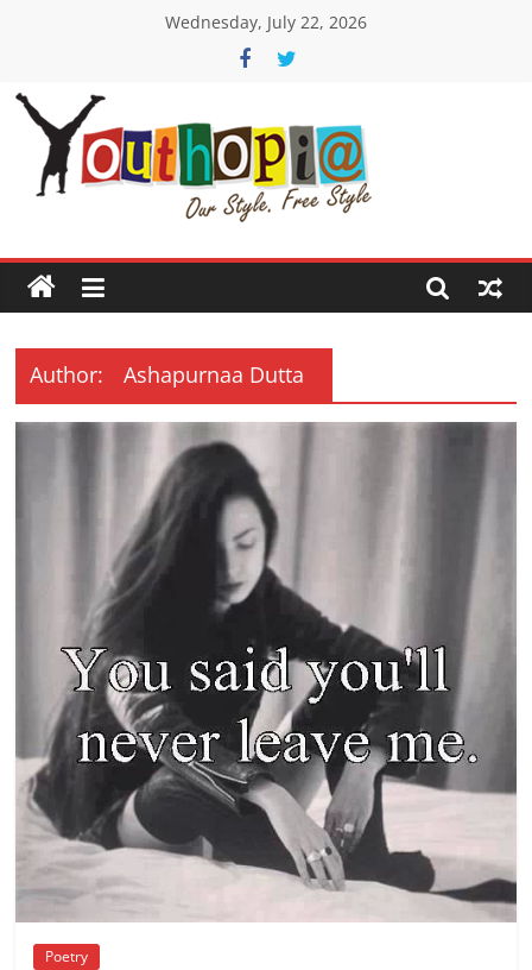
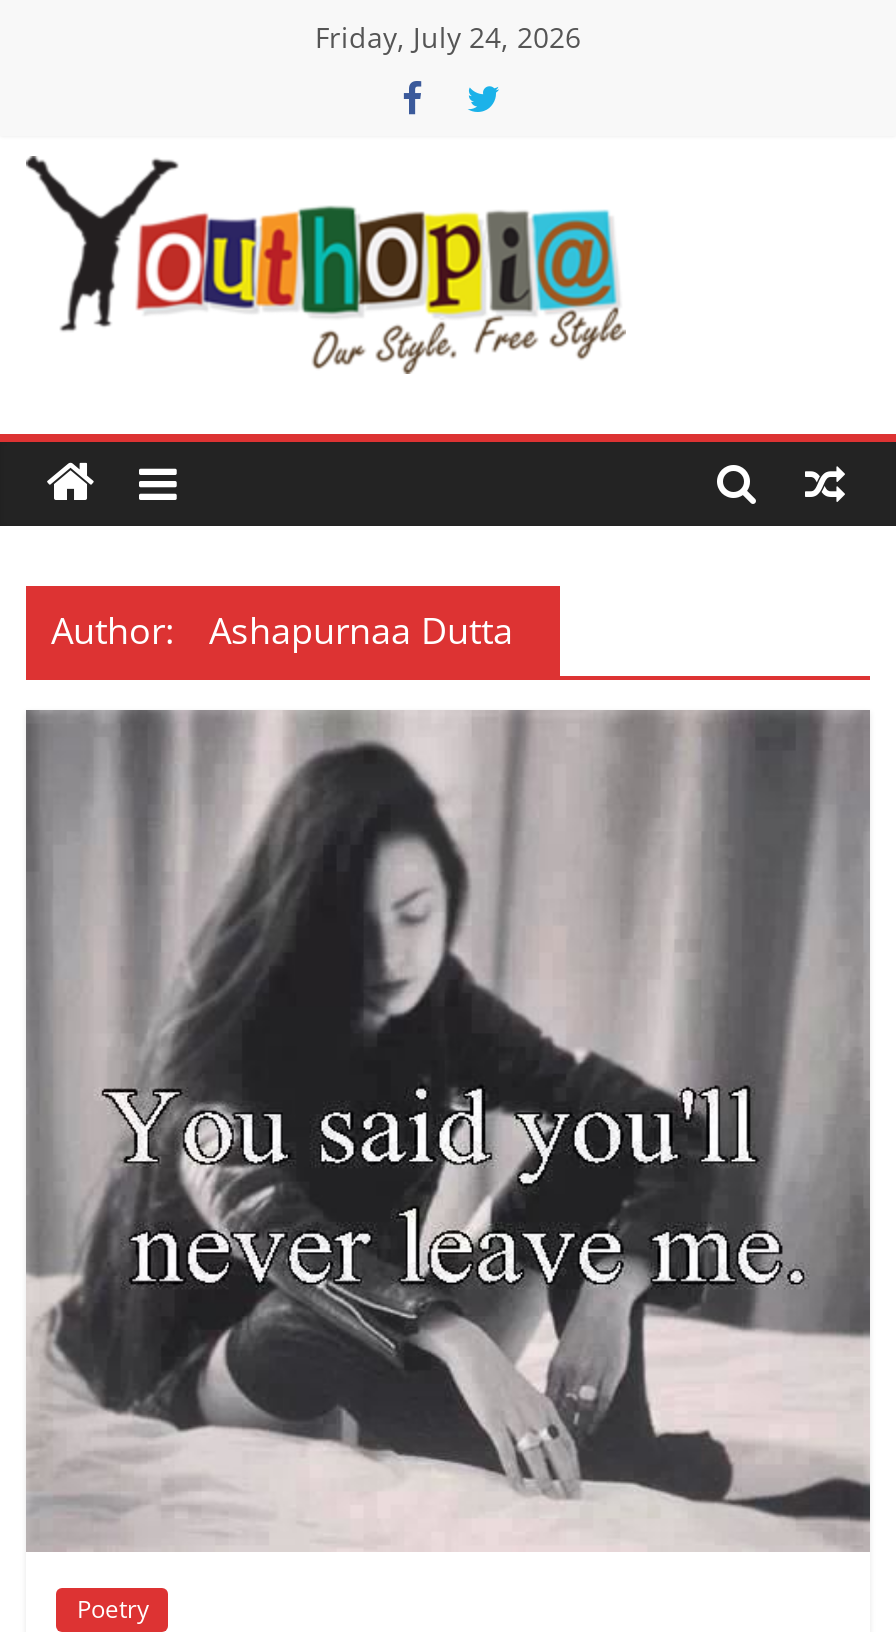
[165,11,367,33] Wednesday, July 22, 2026 -> [315,18,581,56] Friday, July 24, 2026

